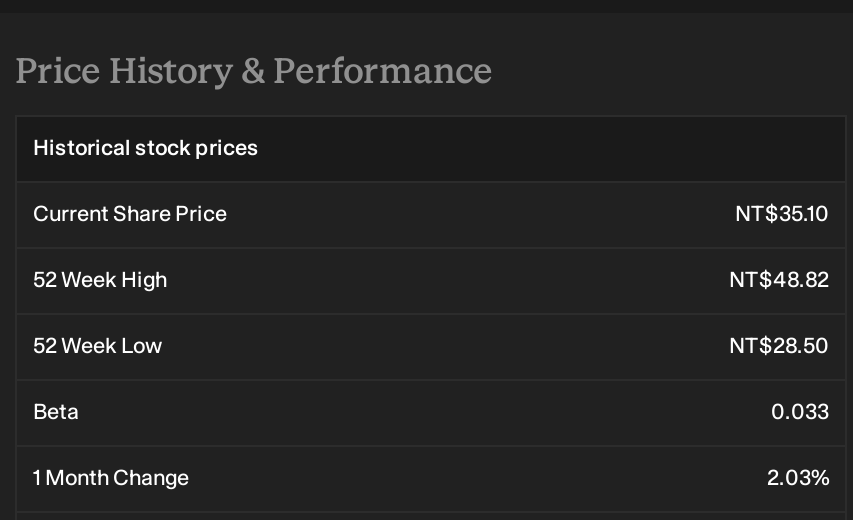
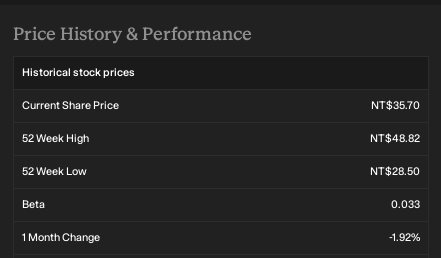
[735,200,829,226] NT$35.10 -> [371,99,420,112] NT$35.70
[767,464,829,490] 2.03% -> [389,231,420,244] -1.92%

